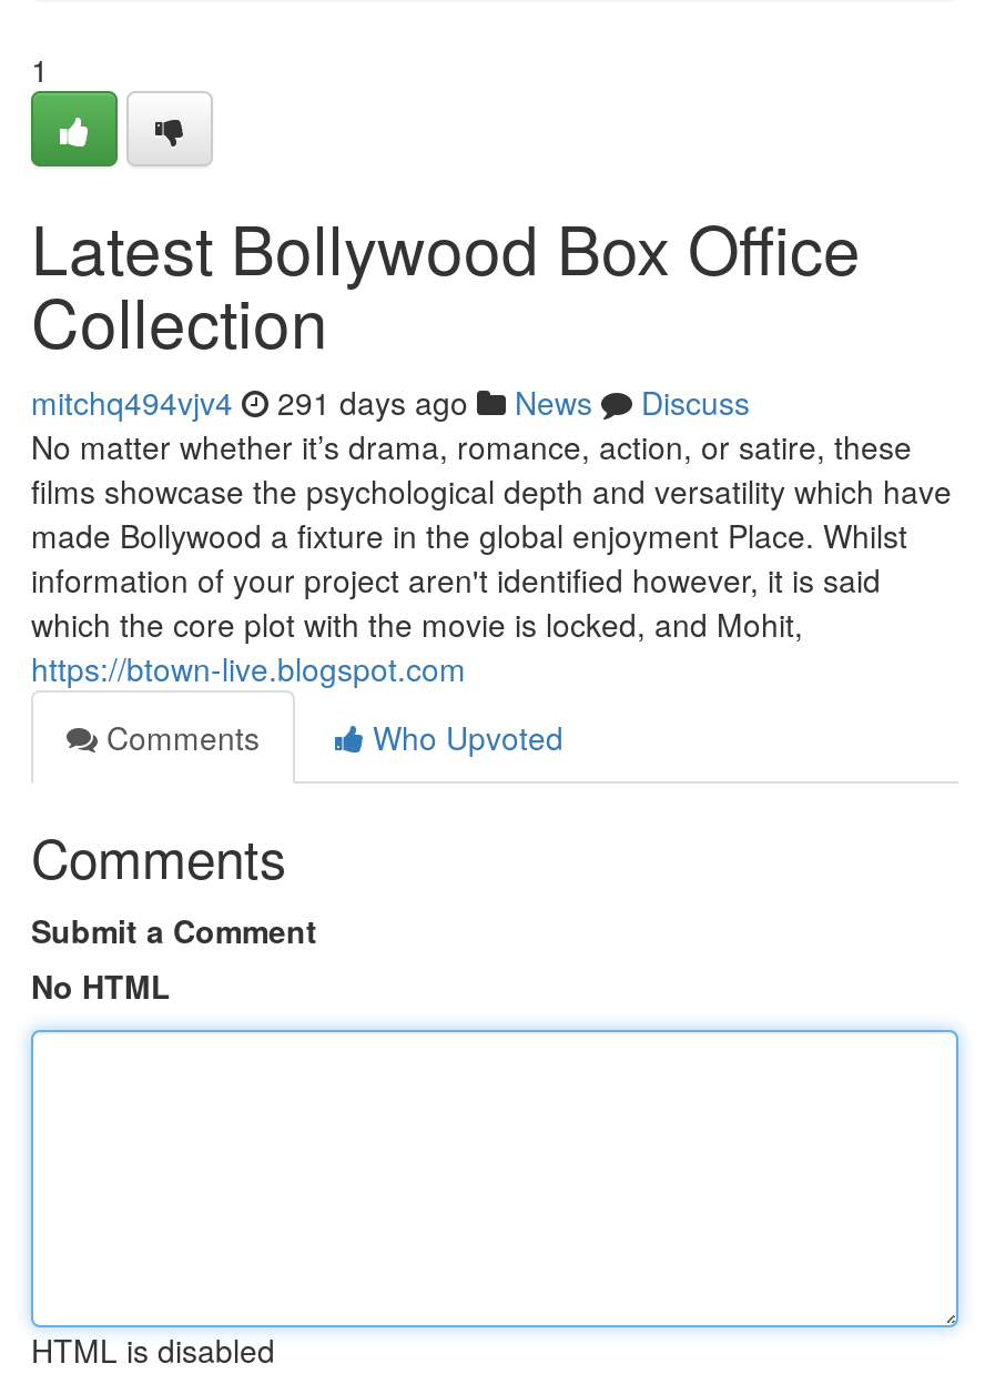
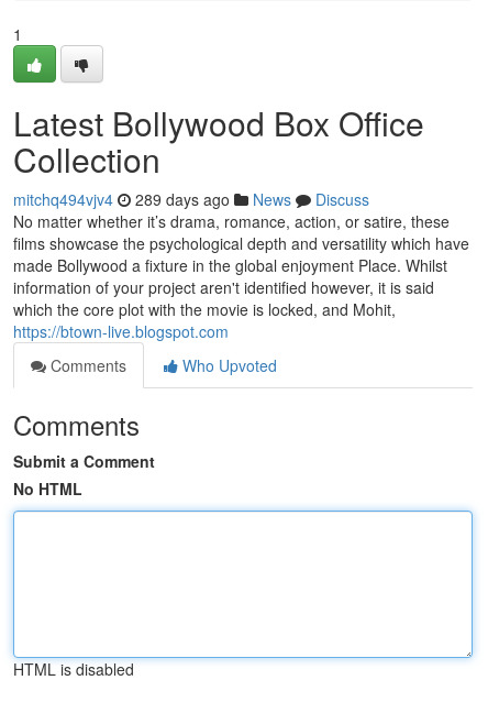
[31,380,750,424] mitchq494vjv4 291 days ago News Discuss -> [13,188,369,210] mitchq494vjv4 289 days ago News Discuss

